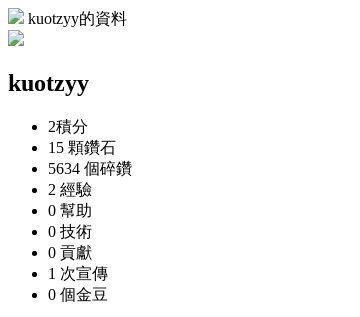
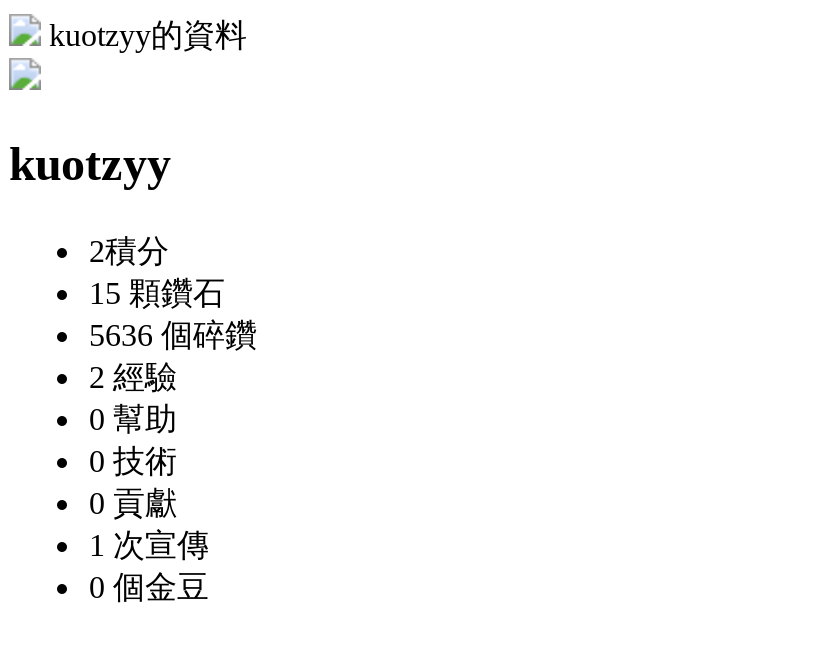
[48,160,132,177] 5634 個碎鑽 -> [89,318,257,352] 5636 個碎鑽

